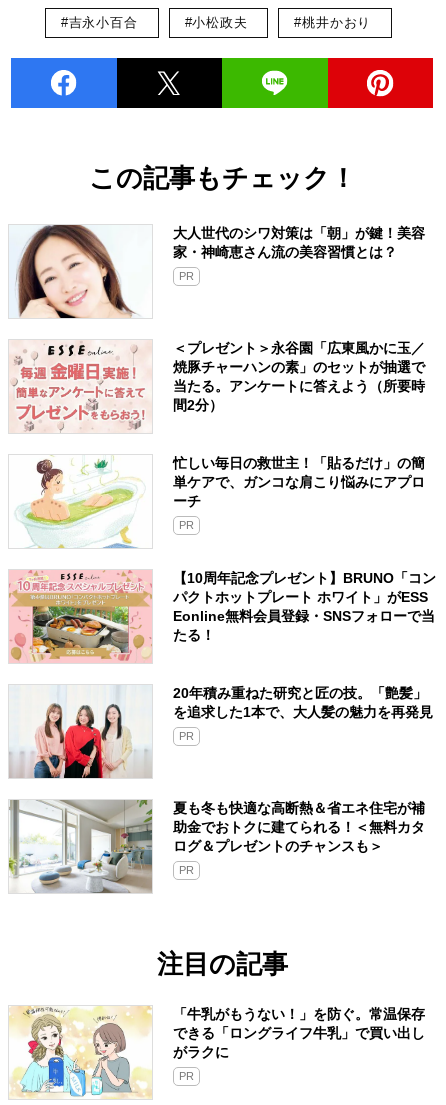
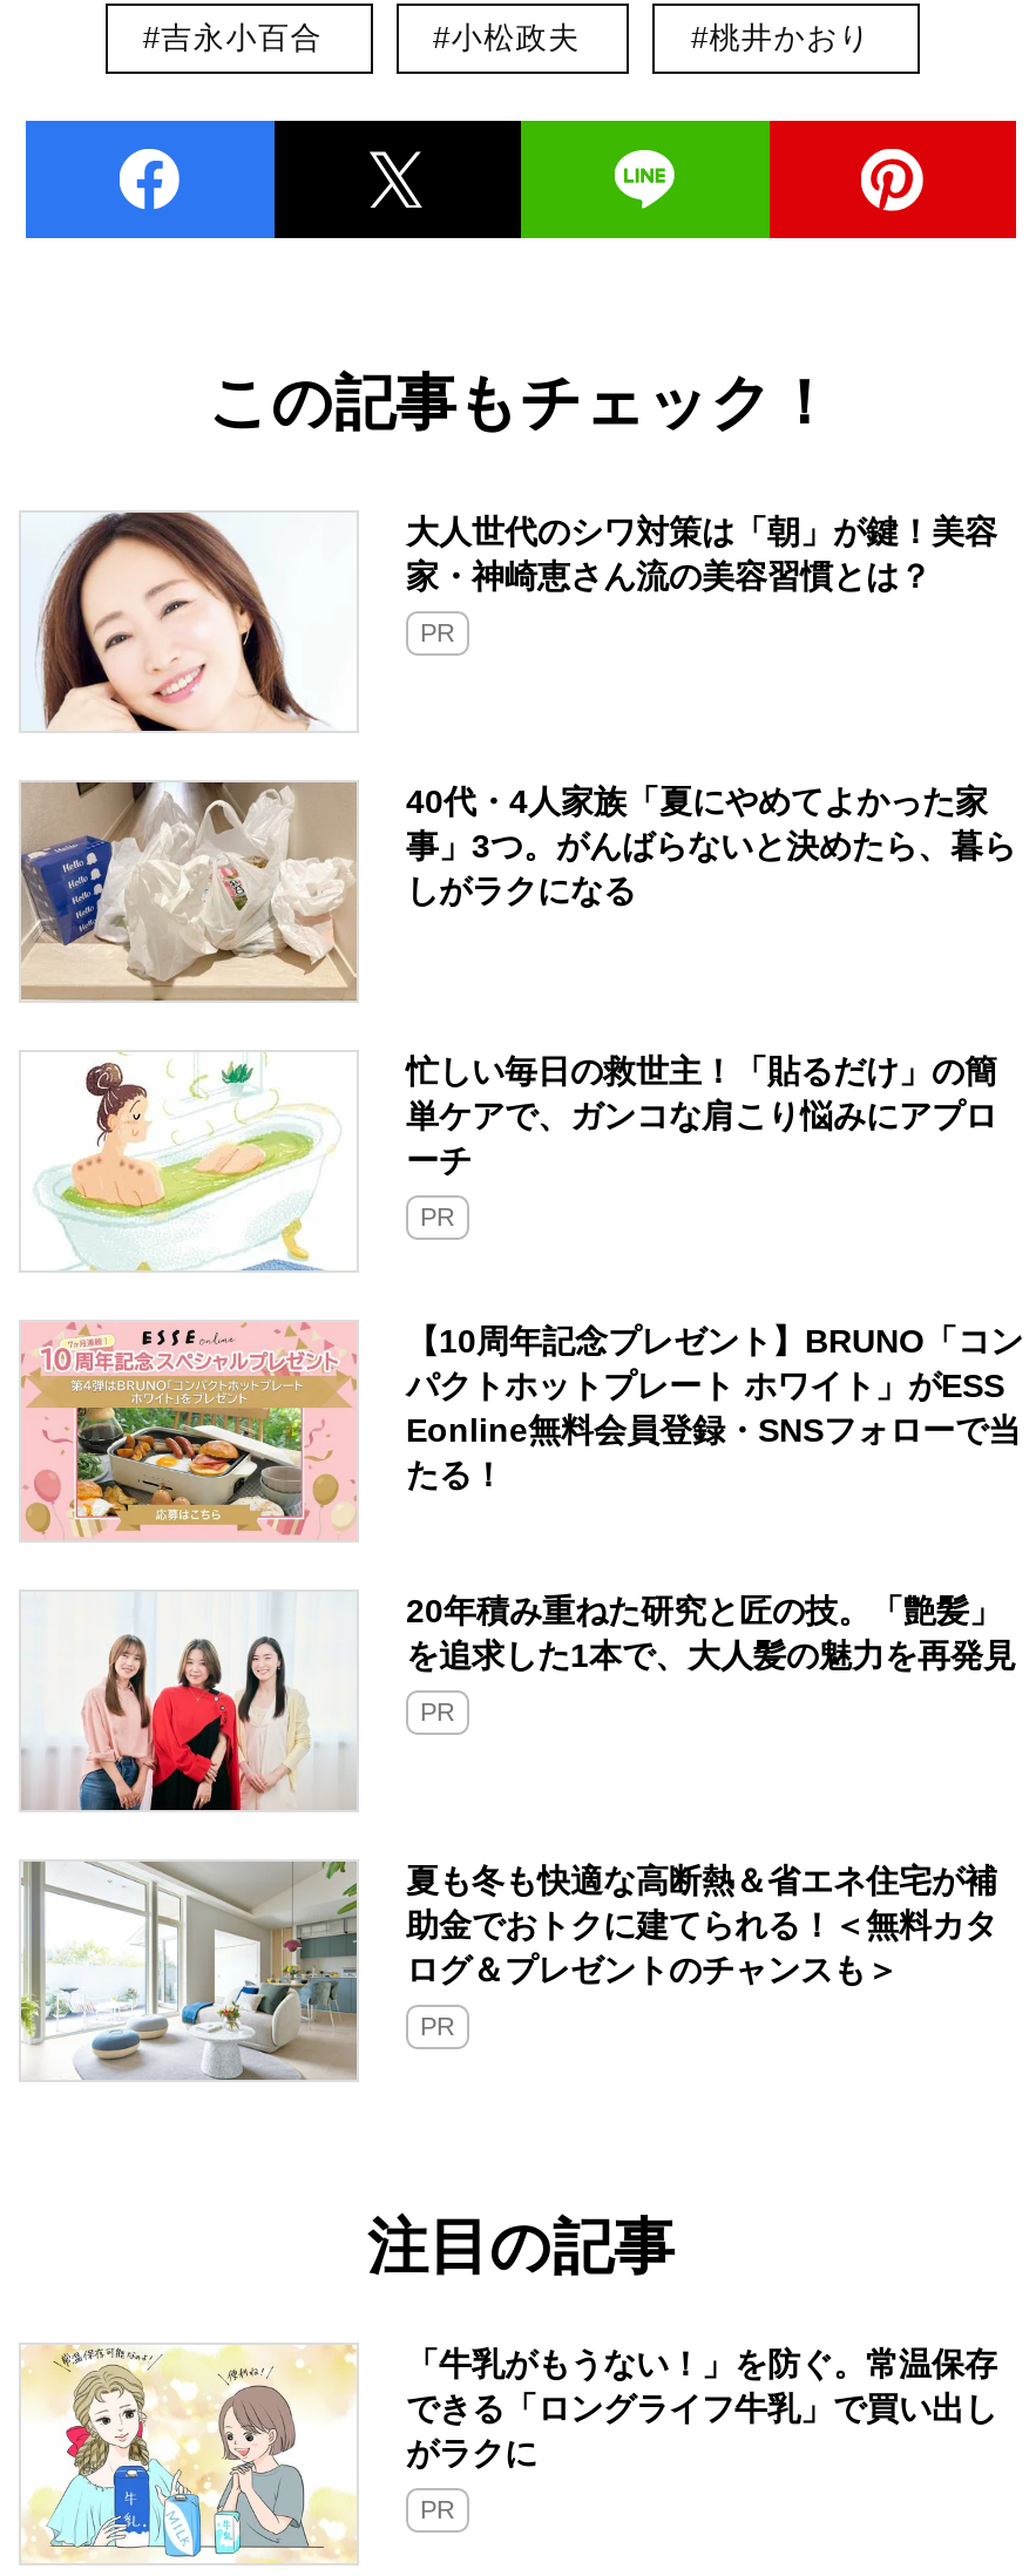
[9,340,425,433] [image] | ＜プレゼント＞永谷園「広東風かに玉／ | 焼豚チャーハンの素」のセットが抽選で | 当たる。アンケートに答えよう（所要時 | 間2分） -> [19,780,1016,1003] [image] | 40代・4人家族「夏にやめてよかった家 | 事」3つ。がんばらないと決めたら、暮ら | しがラクになる

